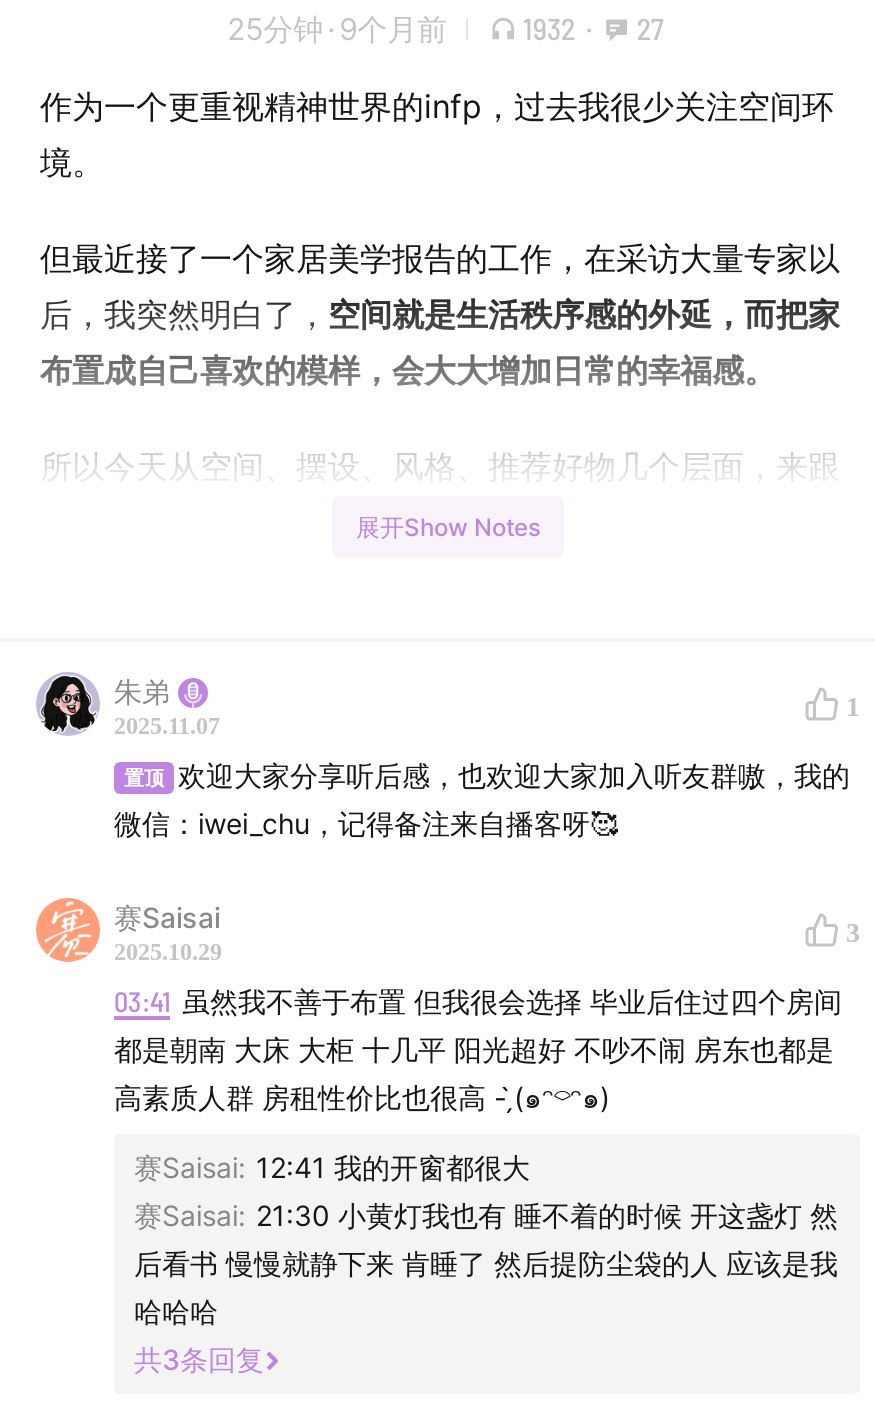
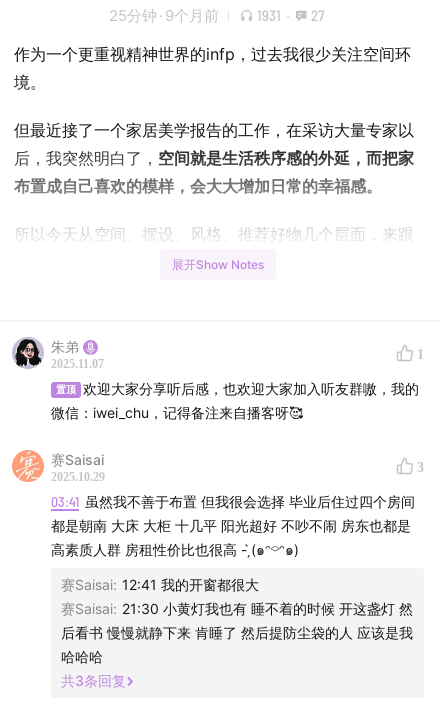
[227,10,663,48] 25分钟 · 9个月前 1932 · 27 -> [109,6,324,25] 25分钟 · 9个月前 1931 · 27

